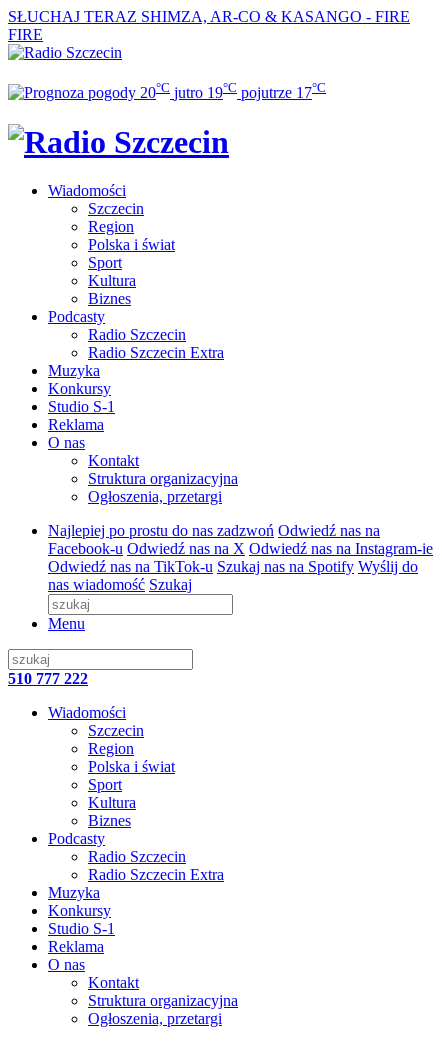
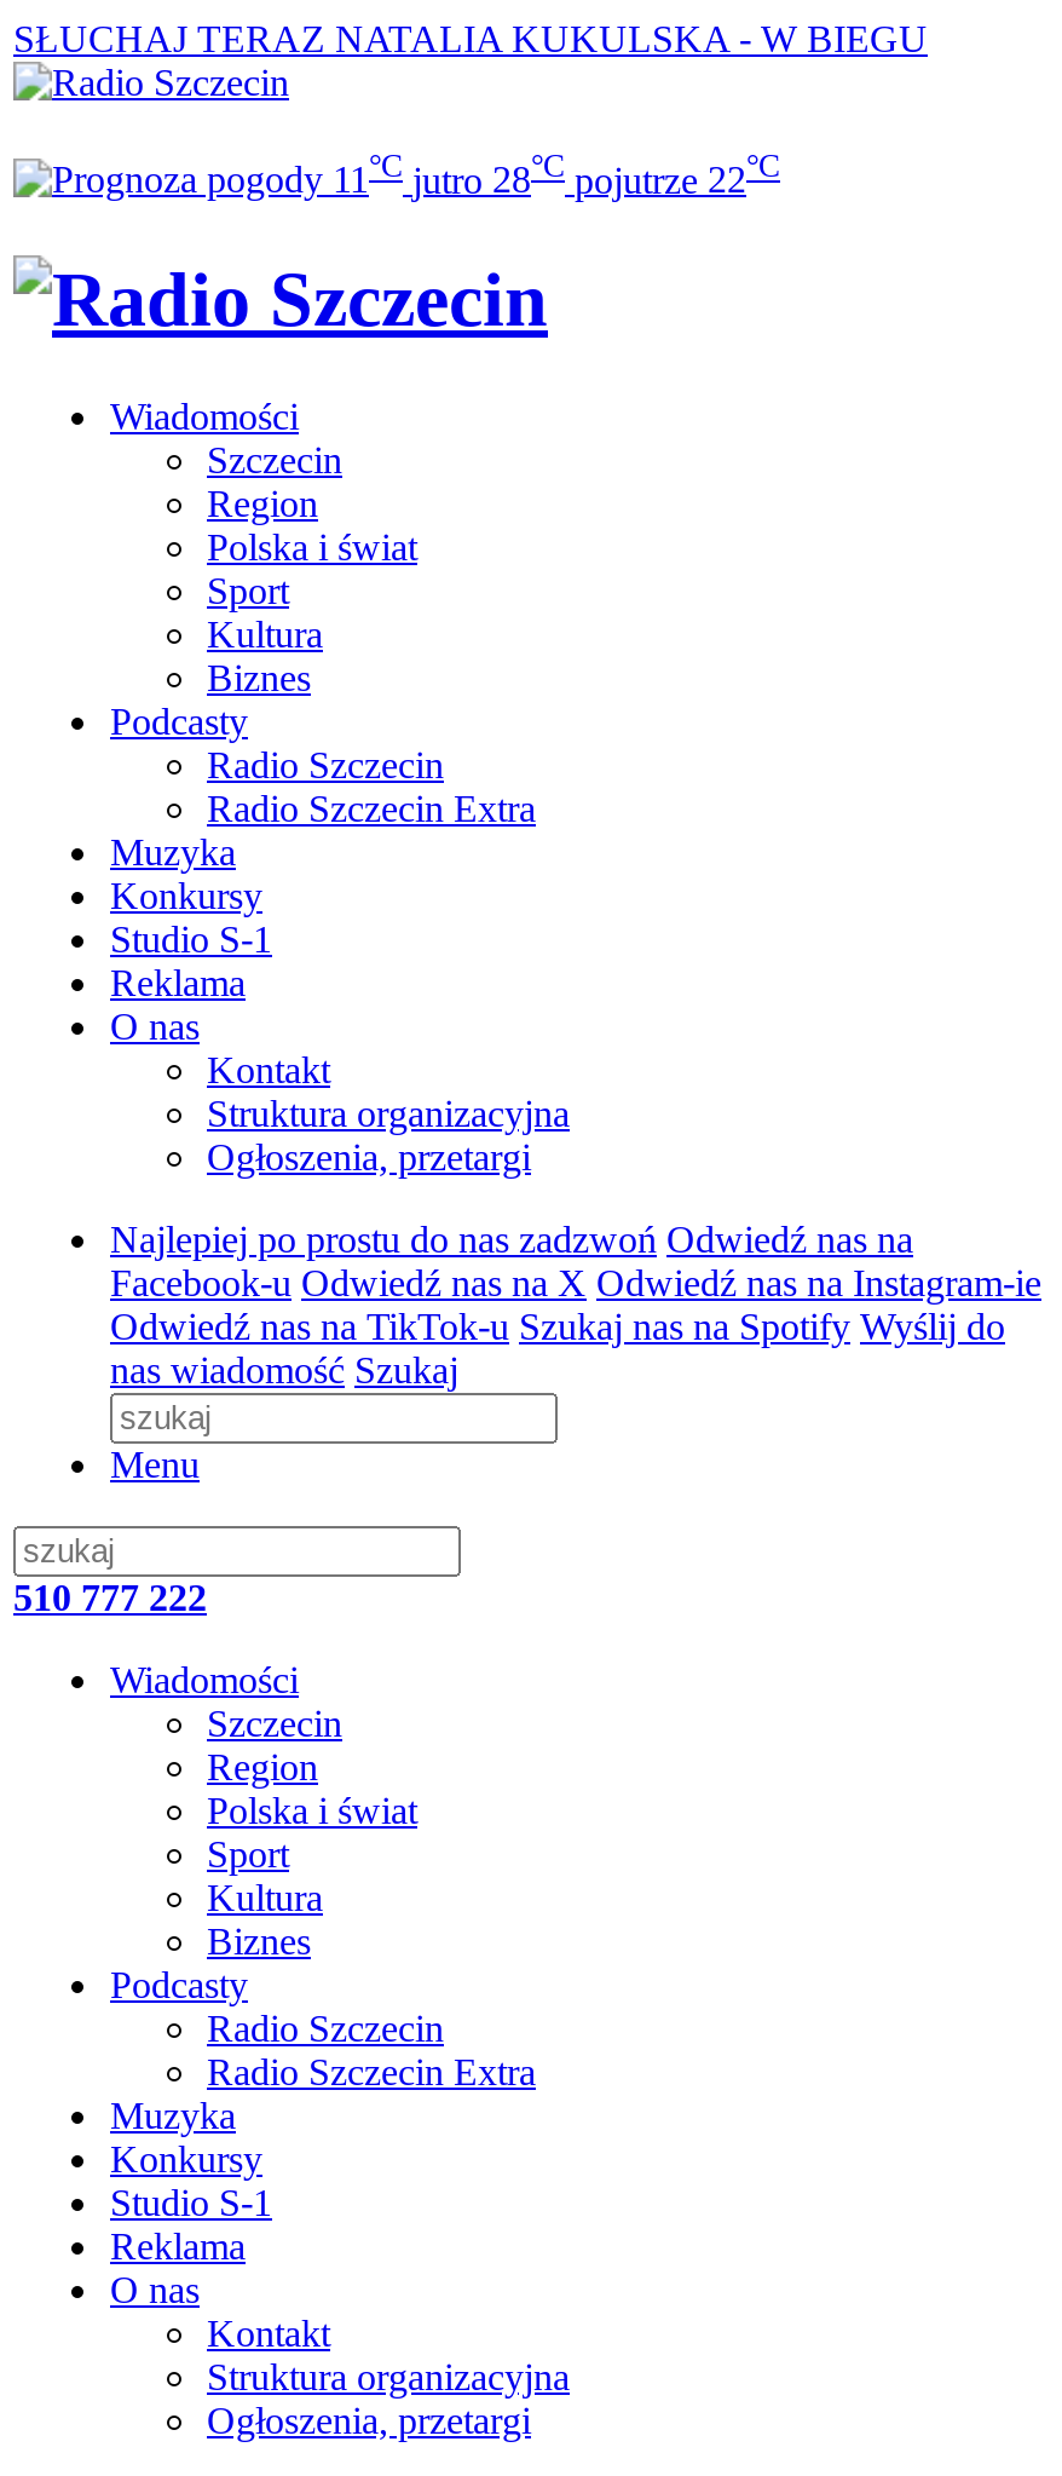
[8,8,410,43] SŁUCHAJ TERAZ SHIMZA, AR-CO & KASANGO - FIRE | FIRE -> [13,18,928,59] SŁUCHAJ TERAZ NATALIA KUKULSKA - W BIEGU
[140,80,326,101] 20°C jutro 19°C pojutrze 17°C -> [333,149,780,200] 11°C jutro 28°C pojutrze 22°C

